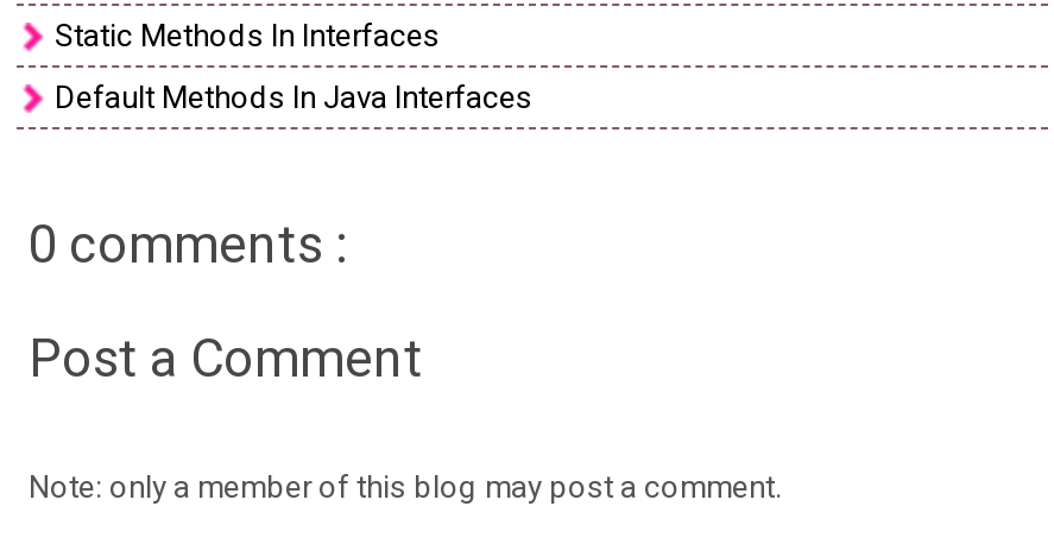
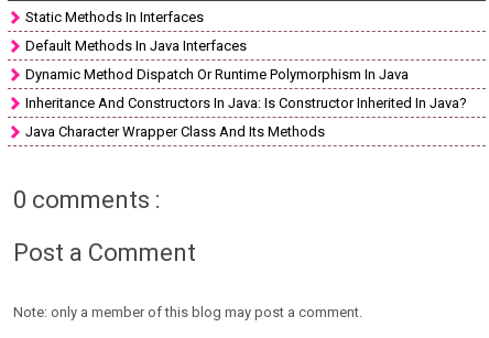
none -> [25,66,467,140] Dynamic Method Dispatch Or Runtime Polymorphism In Java | Inheritance And Constructors In Java: Is Constructor Inherited In Java? | Java Character Wrapper Class And Its Methods

